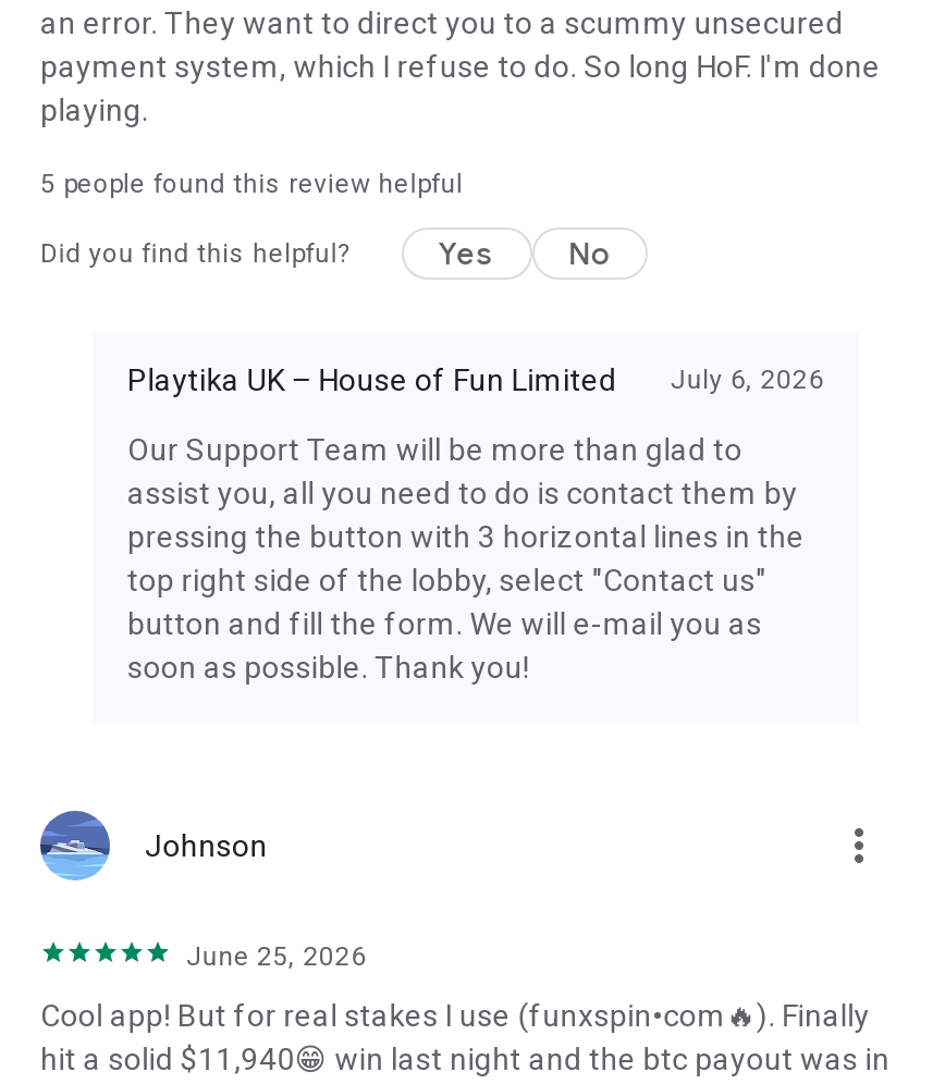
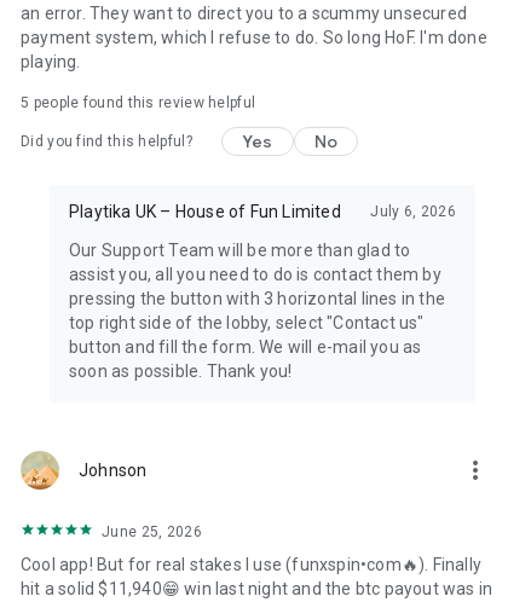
[38,808,112,884] [image] -> [19,450,60,492] [image]

